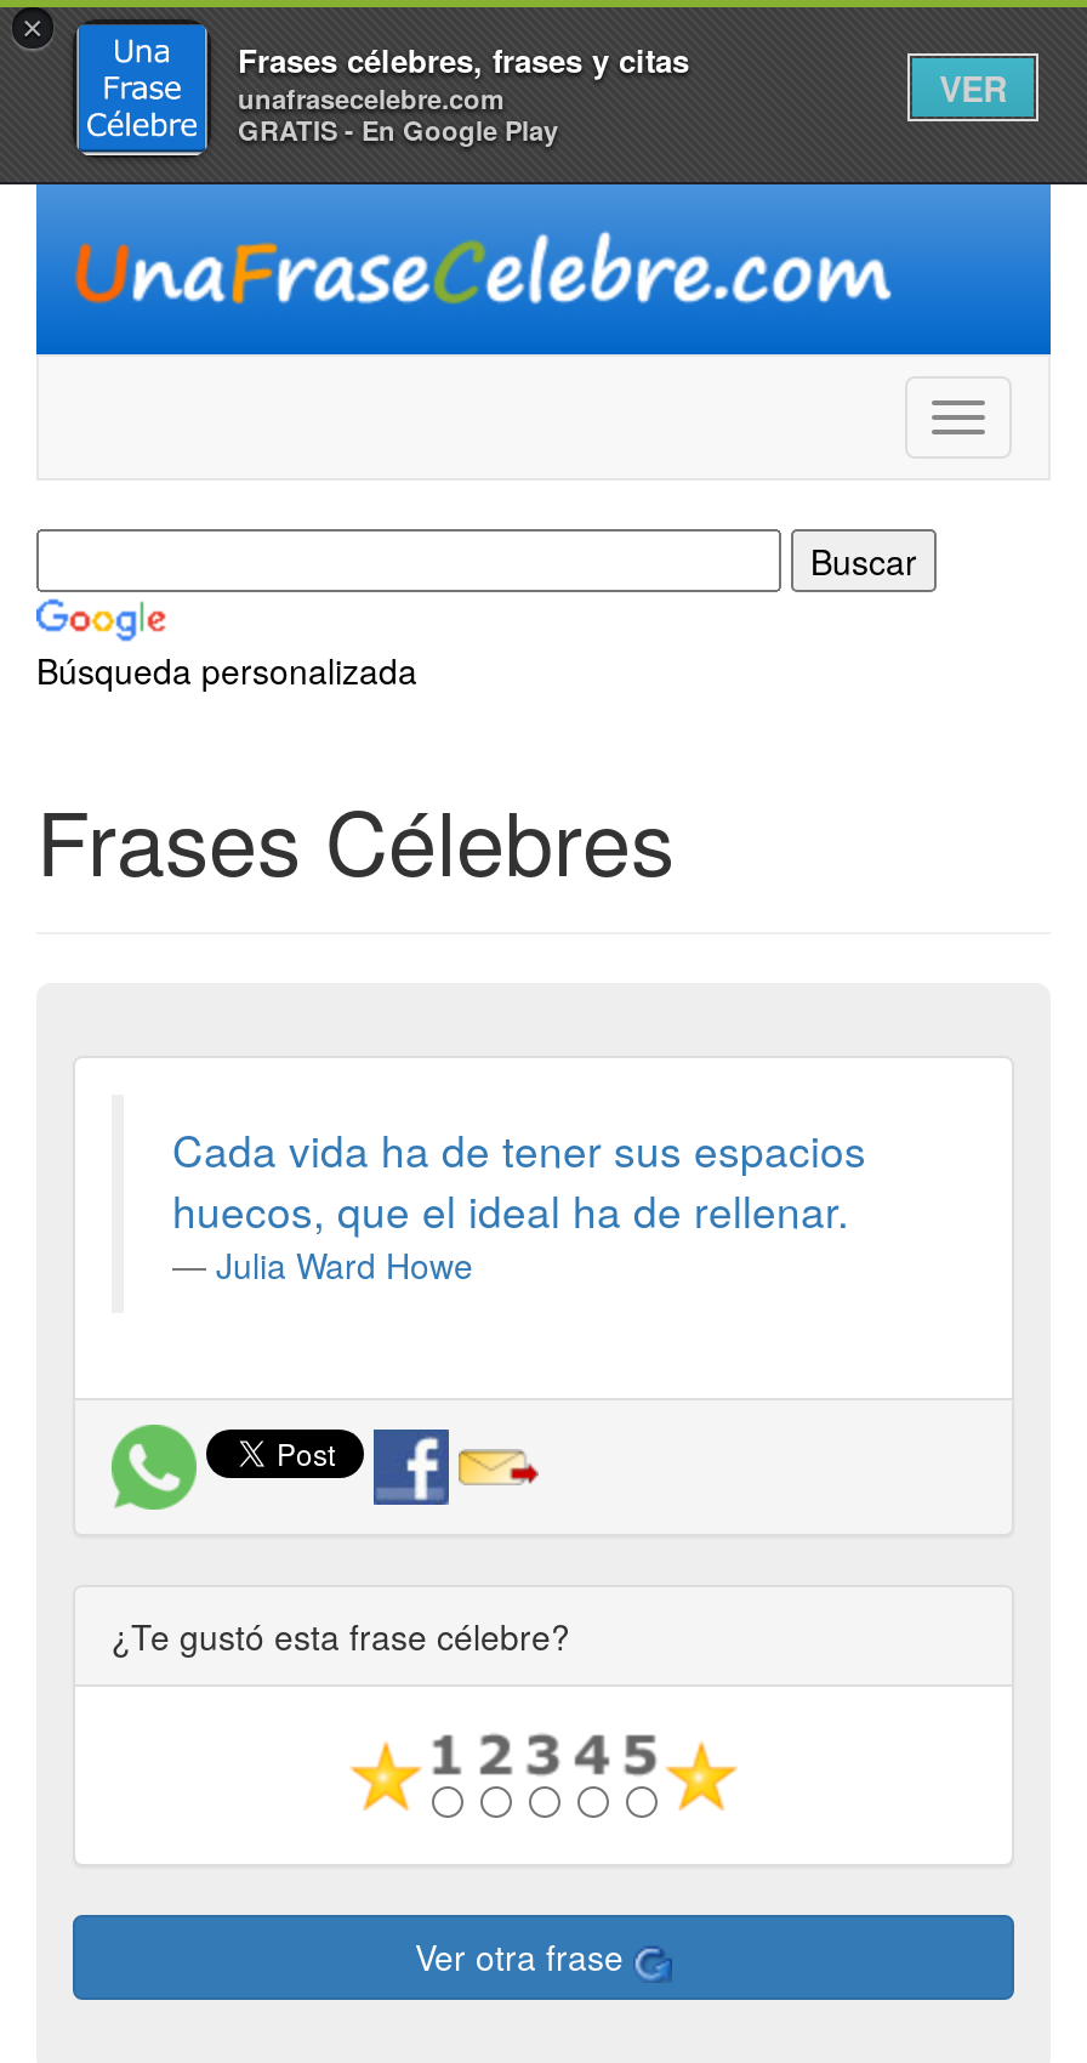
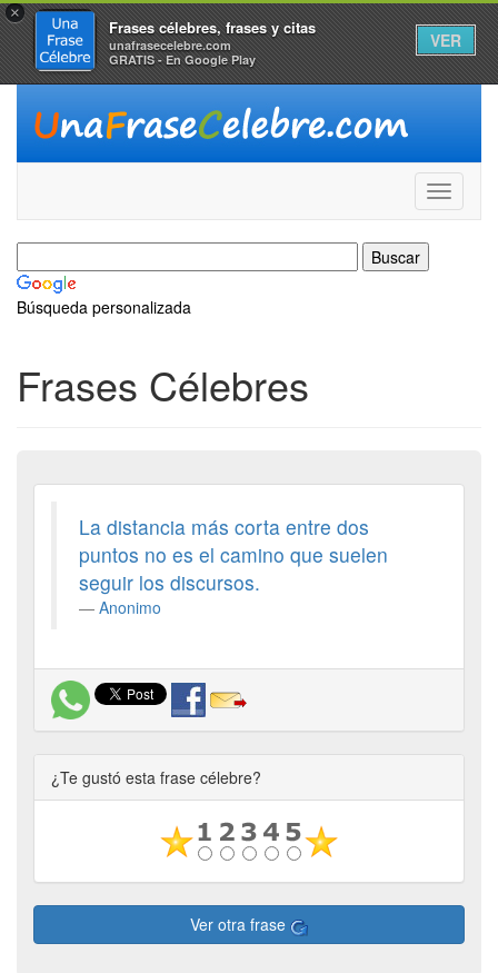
[172,1120,866,1289] Cada vida ha de tener sus espacios | huecos, que el ideal ha de rellenar. | Julia Ward Howe -> [79,513,388,619] La distancia más corta entre dos | puntos no es el camino que suelen | seguir los discursos. | Anonimo

